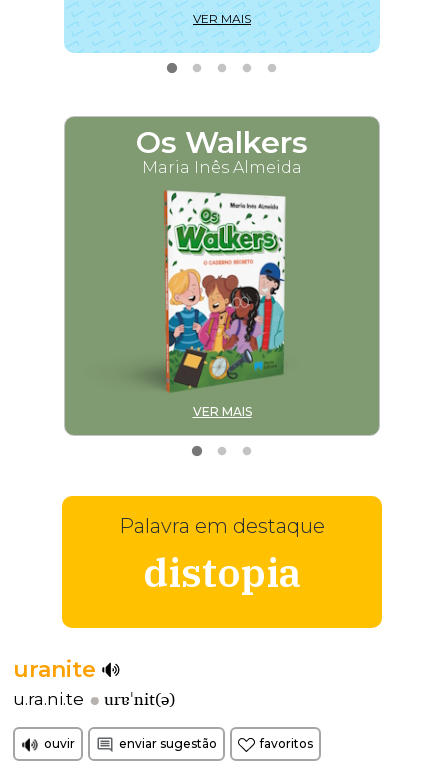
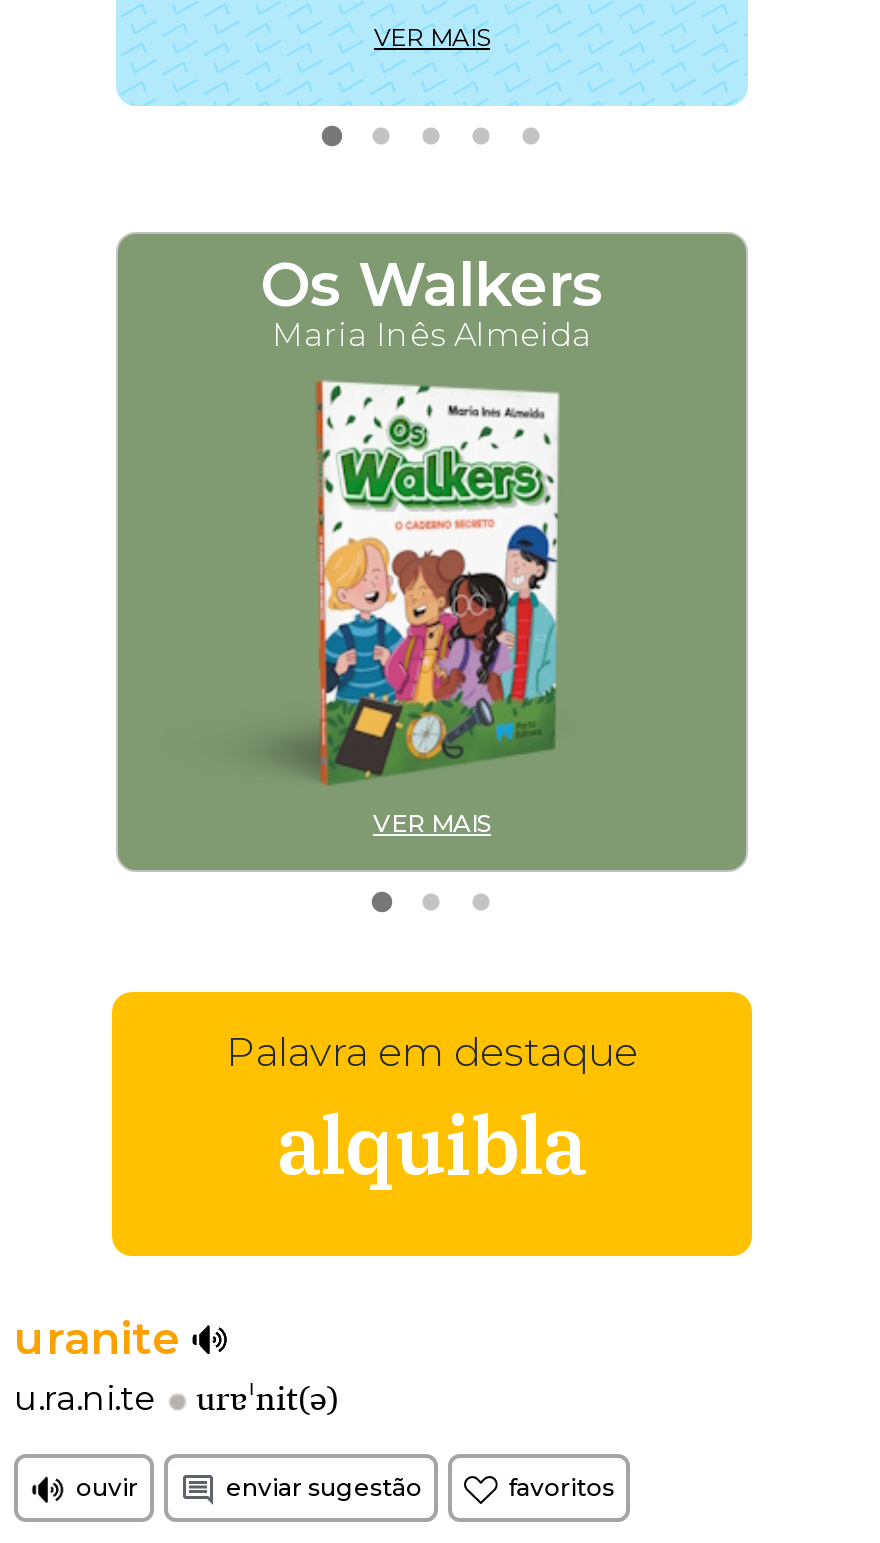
[143,546,301,598] distopia -> [277,1092,587,1196] alquibla

